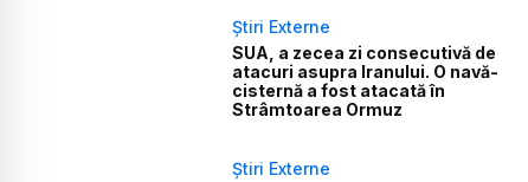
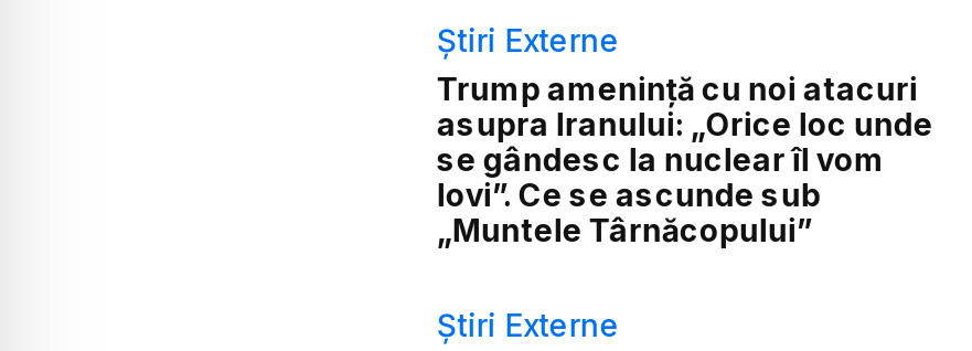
[233,42,499,119] SUA, a zecea zi consecutivă de | atacuri asupra Iranului. O navă- | cisternă a fost atacată în | Strâmtoarea Ormuz -> [437,70,933,249] Trump amenință cu noi atacuri | asupra Iranului: „Orice loc unde | se gândesc la nuclear îl vom | lovi”. Ce se ascunde sub | „Muntele Târnăcopului”

